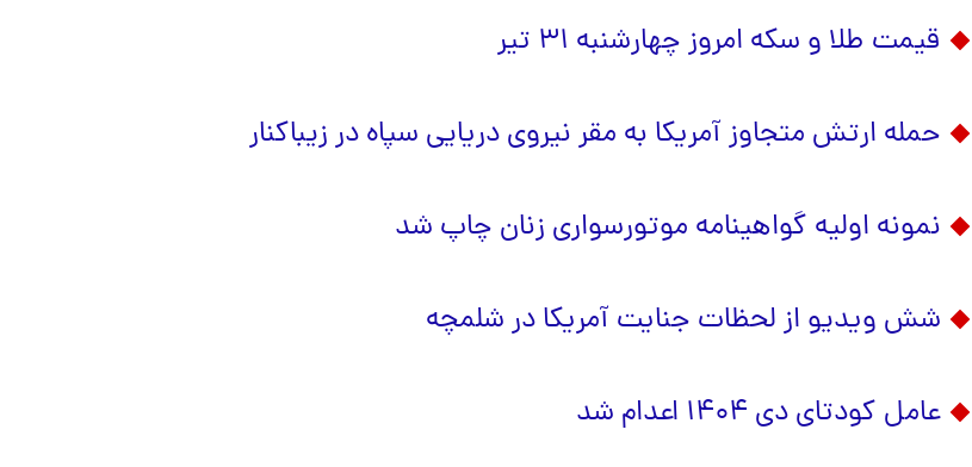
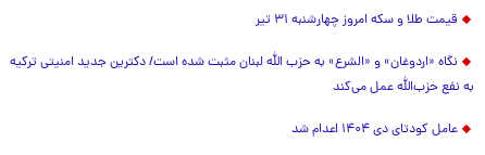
[249,116,941,345] حمله ارتش متجاوز آمریکا به مقر نیروی دریایی سپاه در زیباکنار | نمونه اولیه گواهینامه موتورسواری زنان چاپ شد | شش ویدیو از لحظات جنایت آمریکا در شلمچه -> [10,53,474,97] نگاه «اردوغان» و «الشرع» به حزب الله لبنان مثبت شده است/ دکترین جدید امنیتی ترکیه | به نفع حزب‌الله عمل می‌کند

